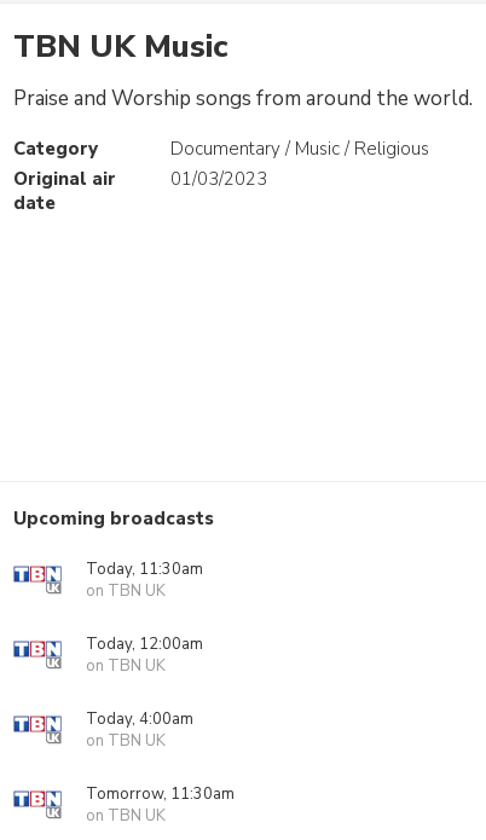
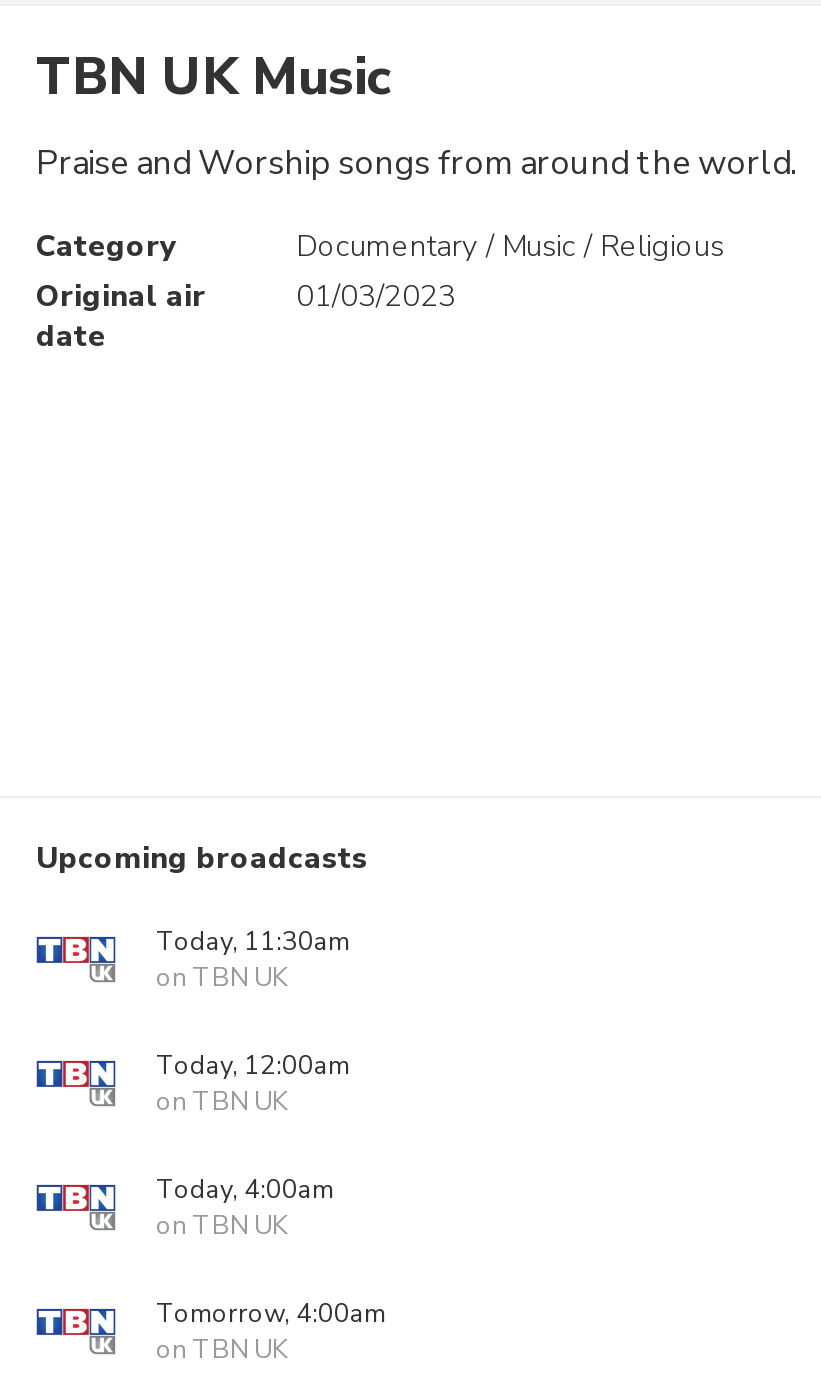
[86,783,235,805] Tomorrow, 11:30am -> [156,1296,386,1332] Tomorrow, 4:00am

